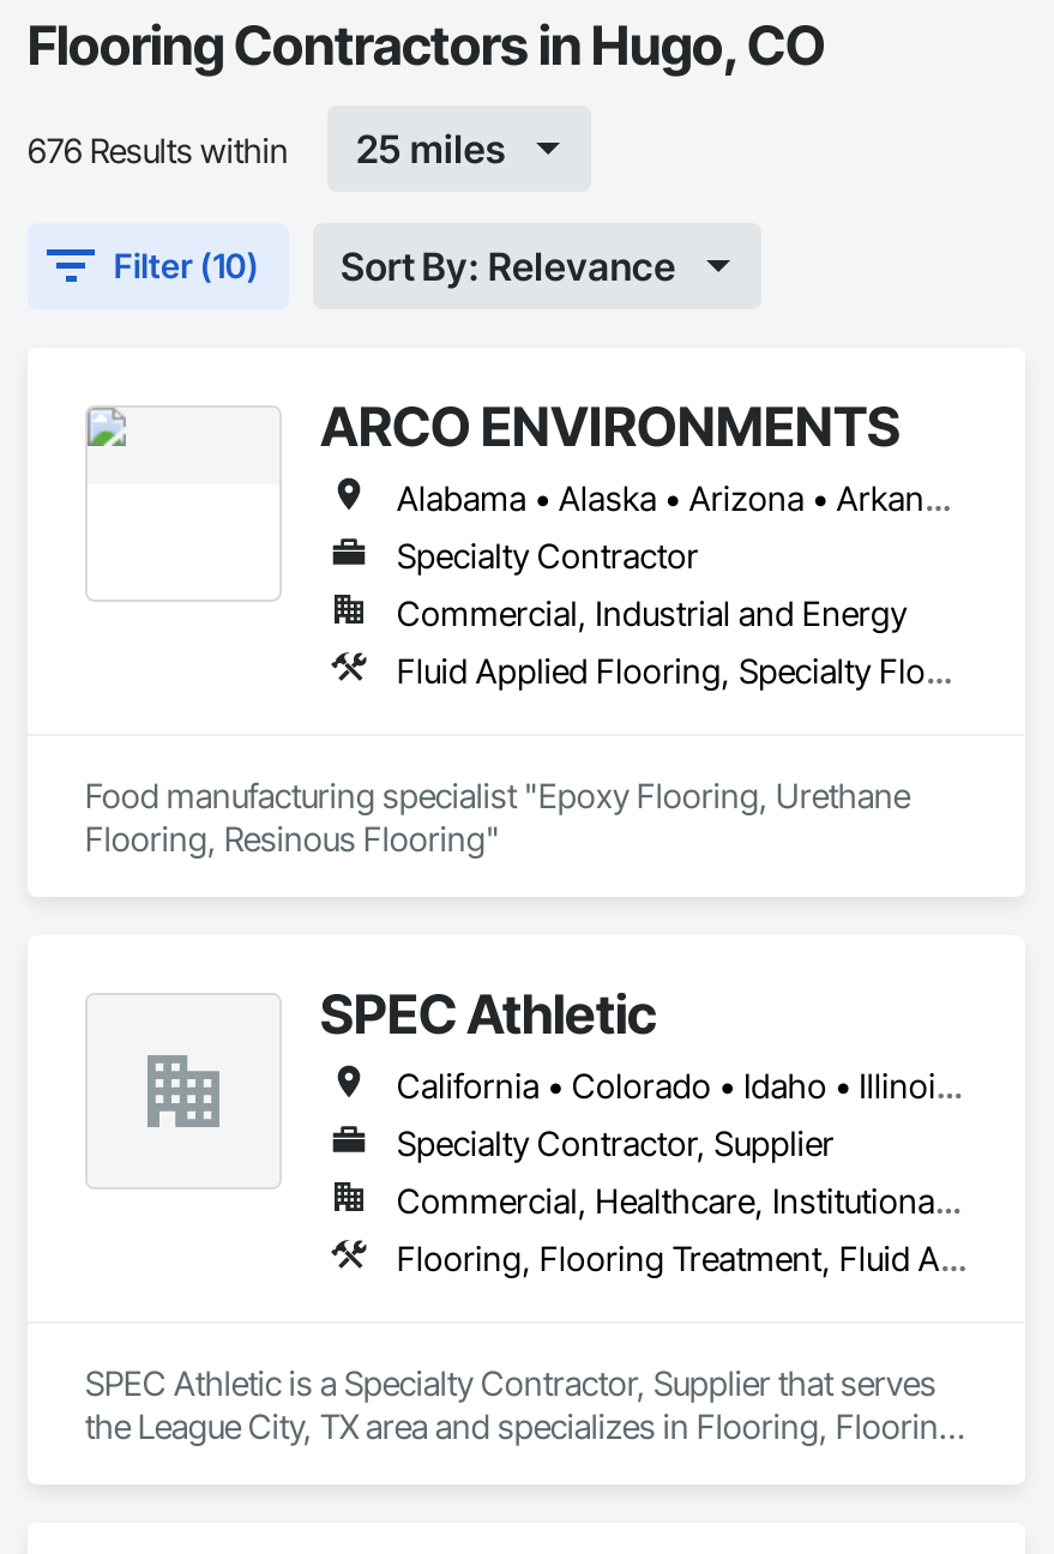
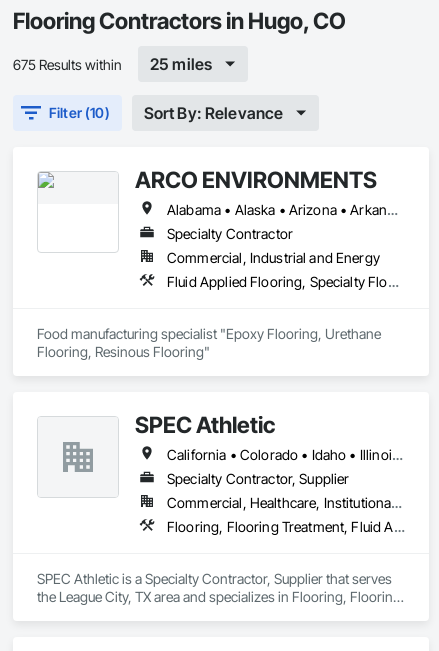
[28,128,289,169] 676 Results within -> [13,55,122,72] 675 Results within

